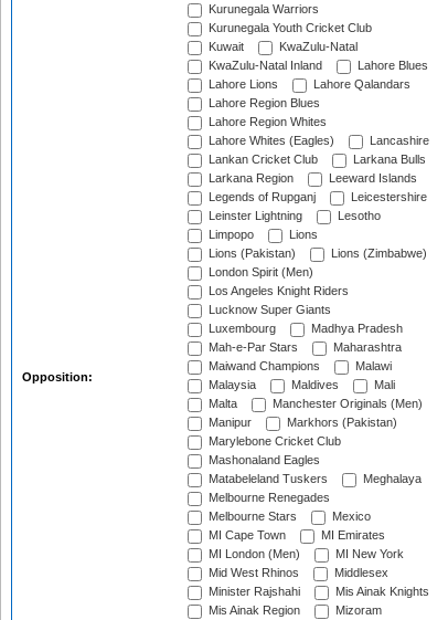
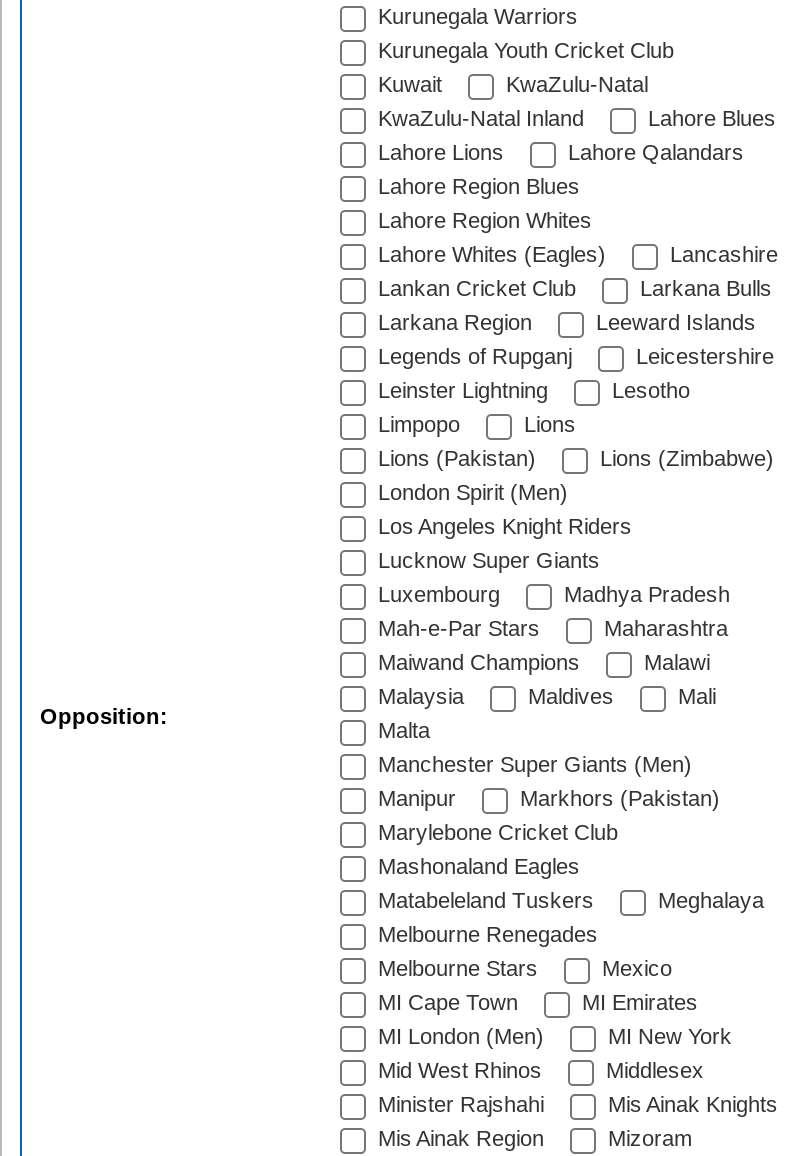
[269,397,423,410] Manchester Originals (Men) -> [372,753,692,777] Manchester Super Giants (Men)

